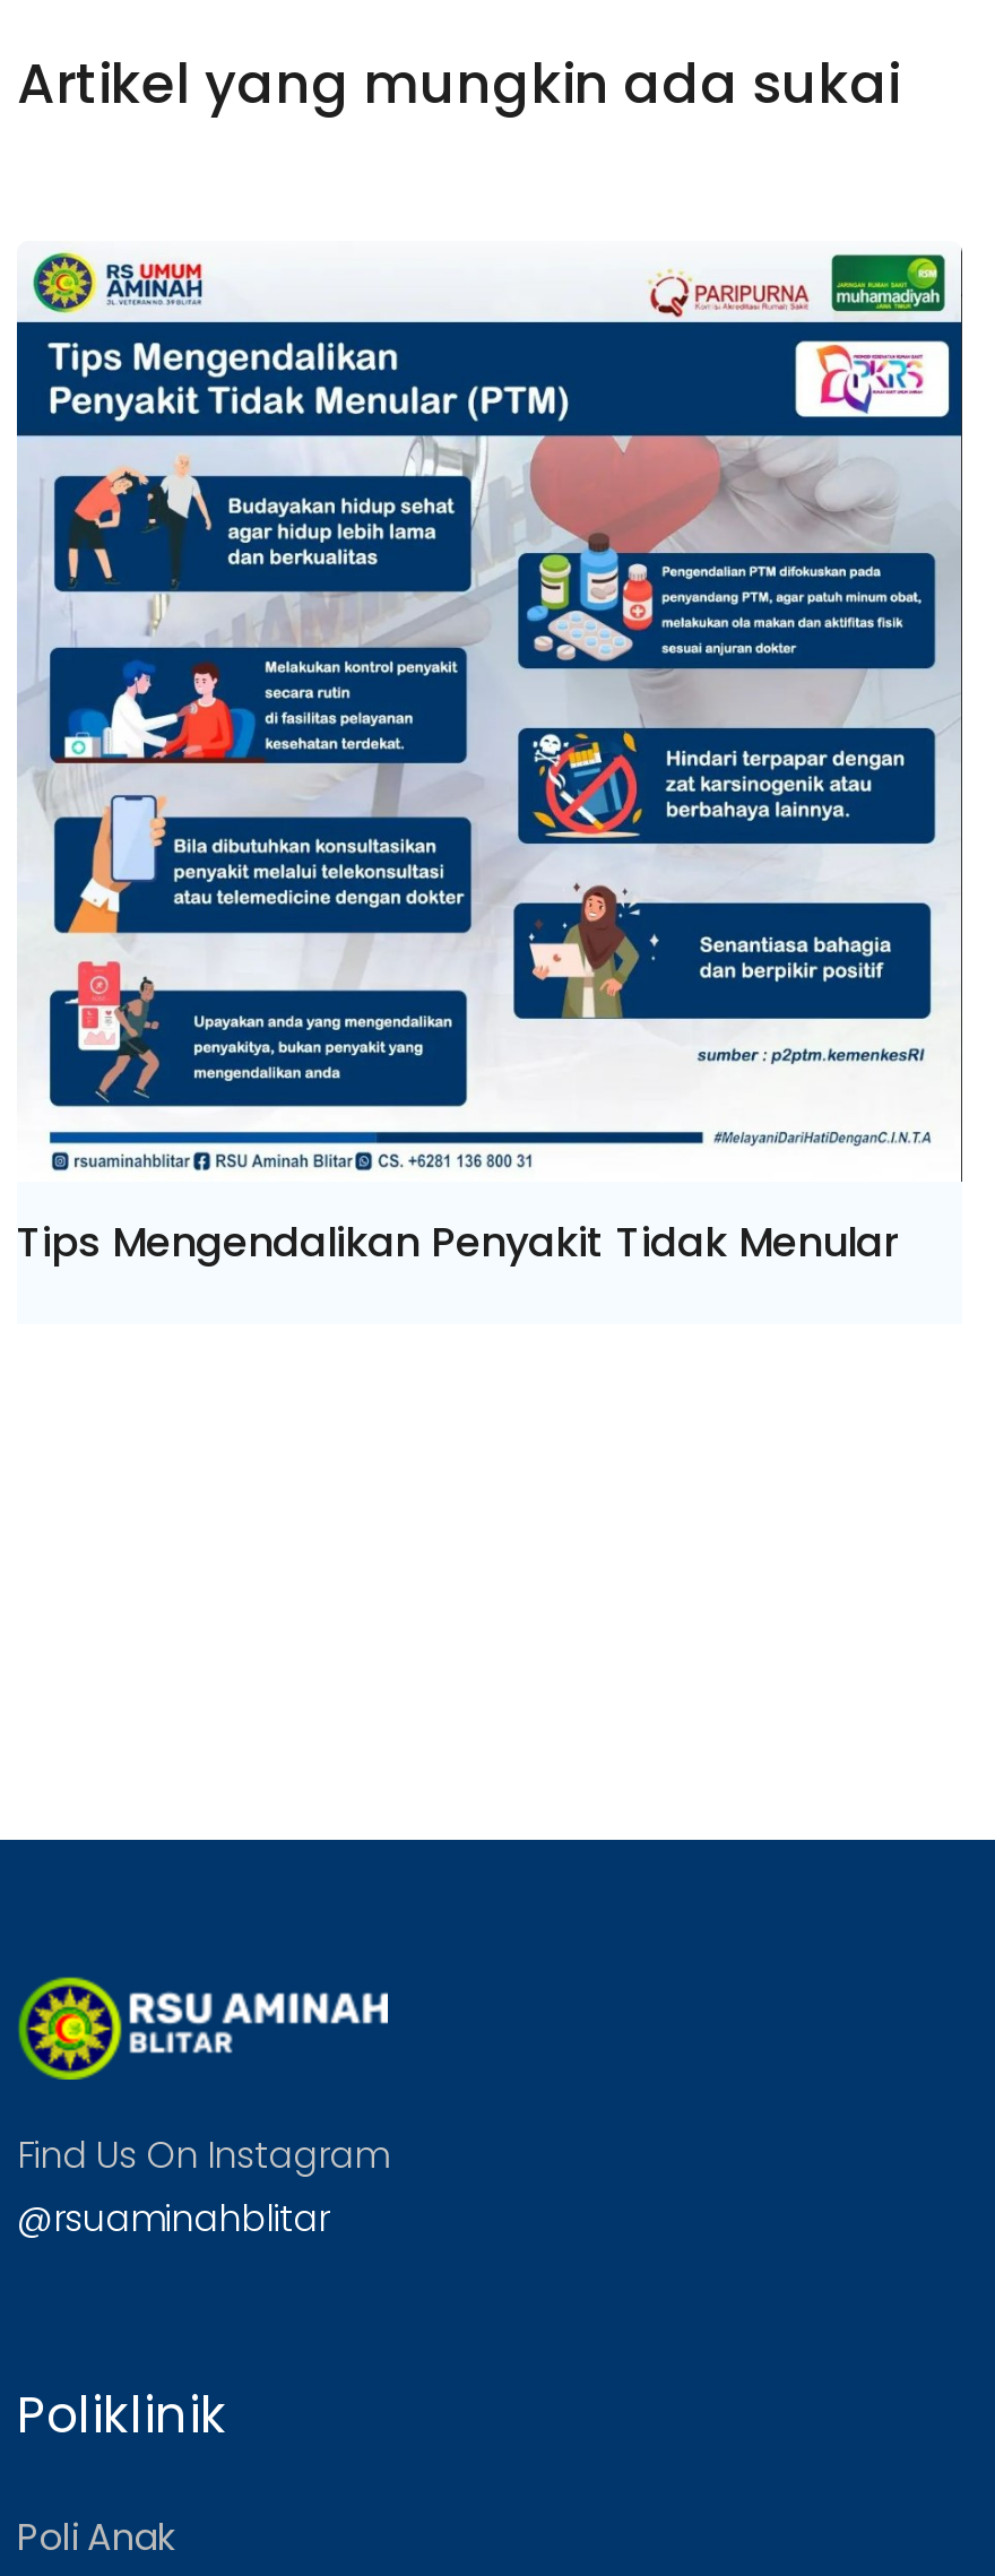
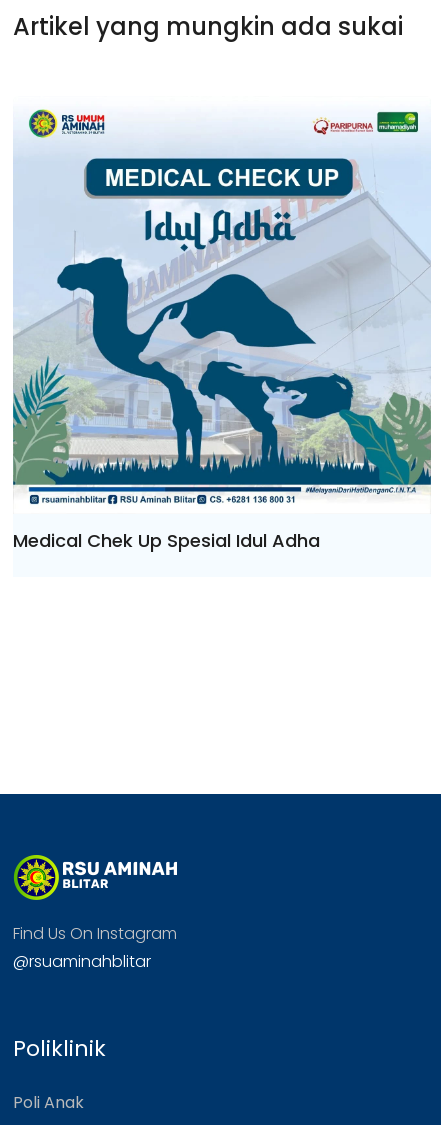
[15,250,964,1269] [image] | Tips Mengendalikan Penyakit Tidak Menular -> [12,101,431,552] [image] | Medical Chek Up Spesial Idul Adha

